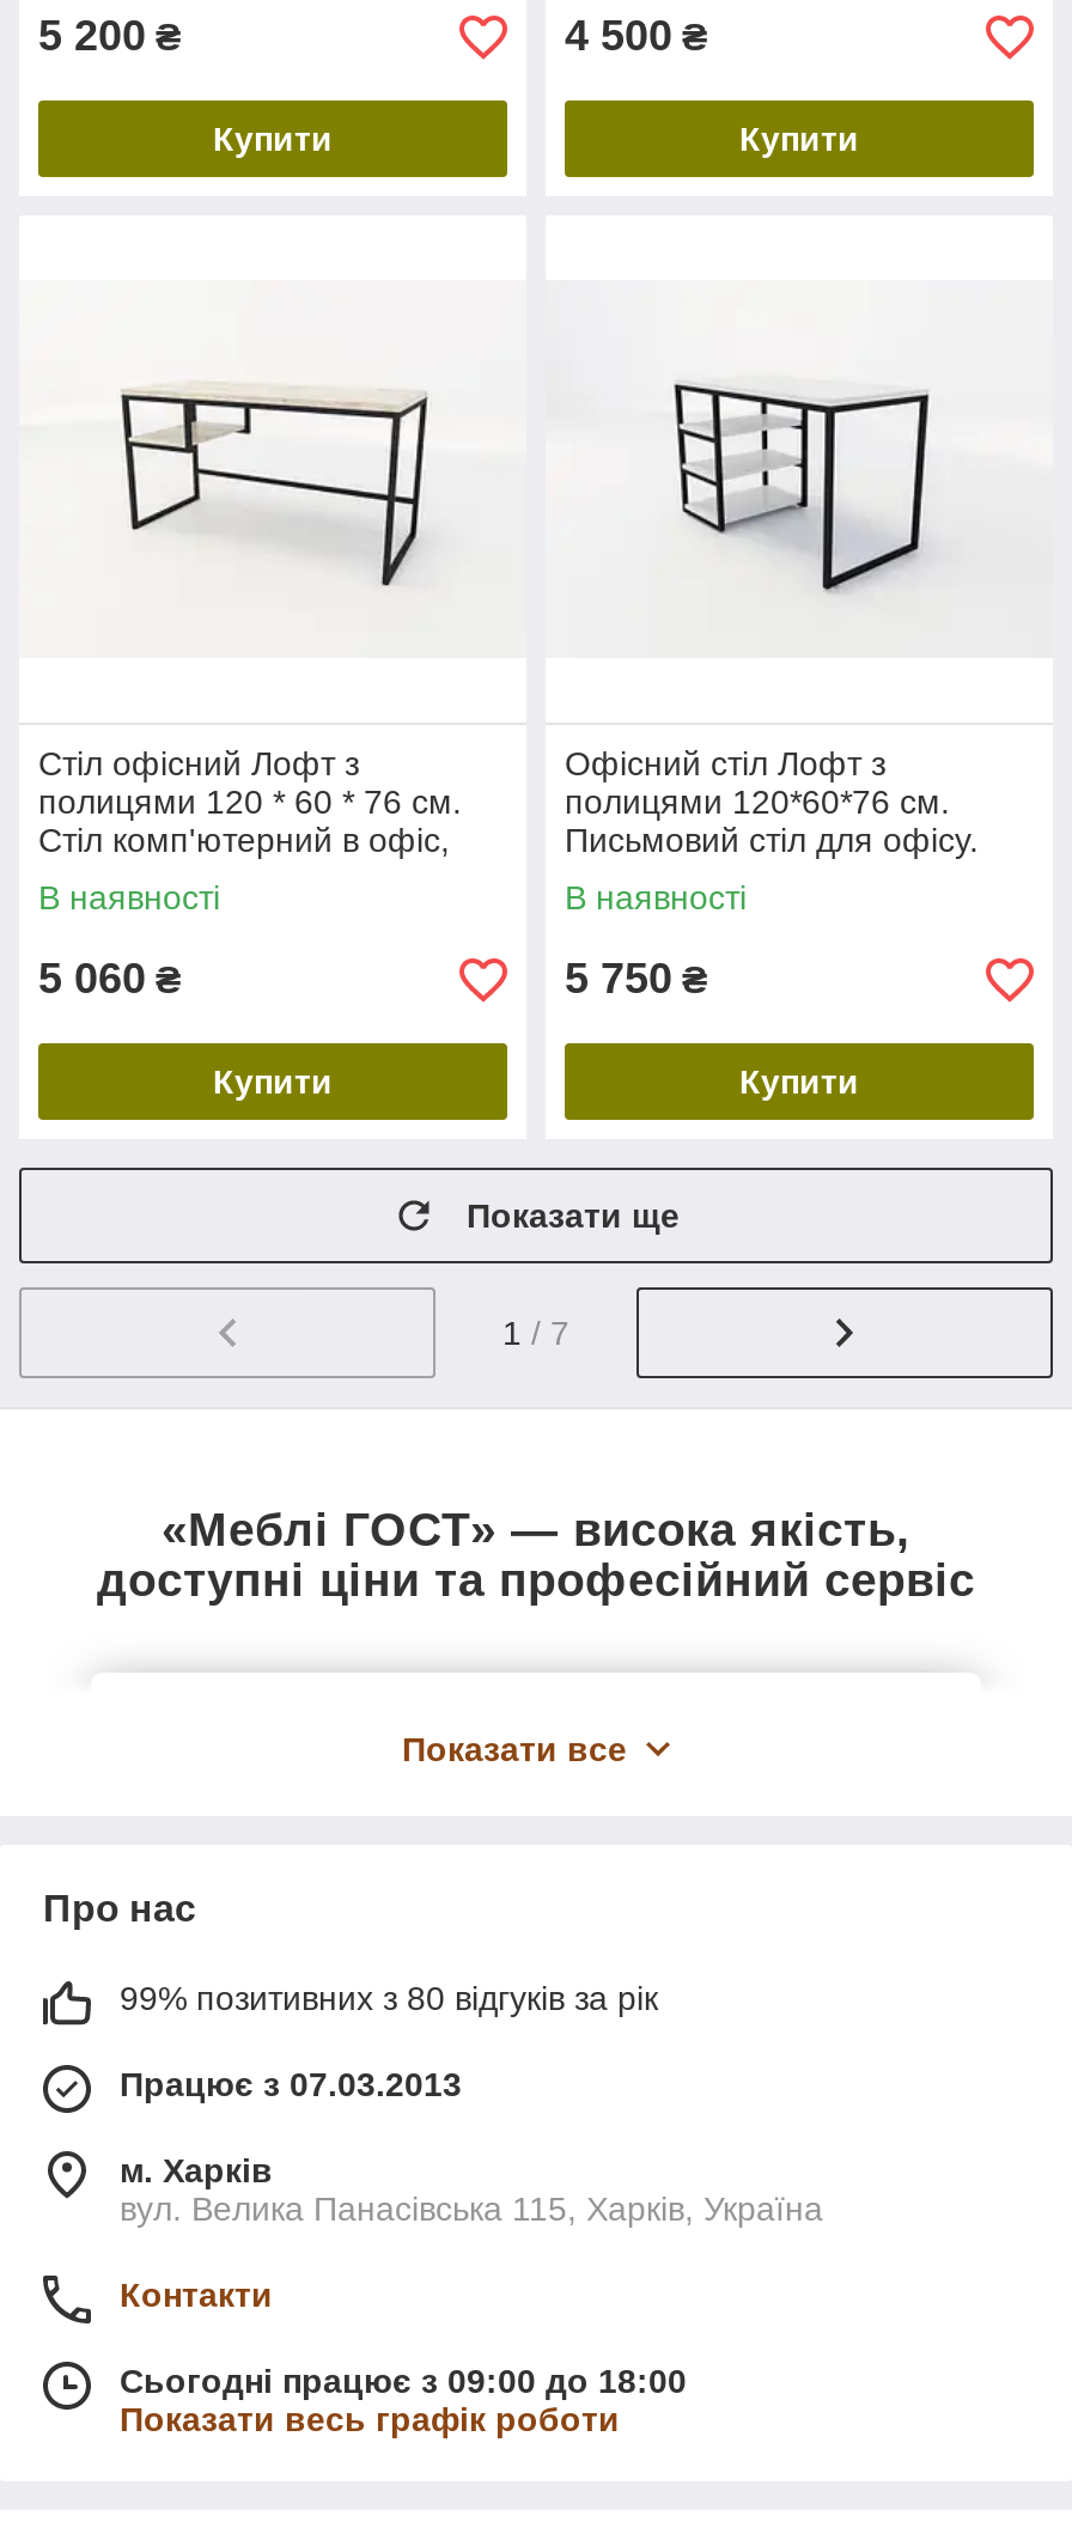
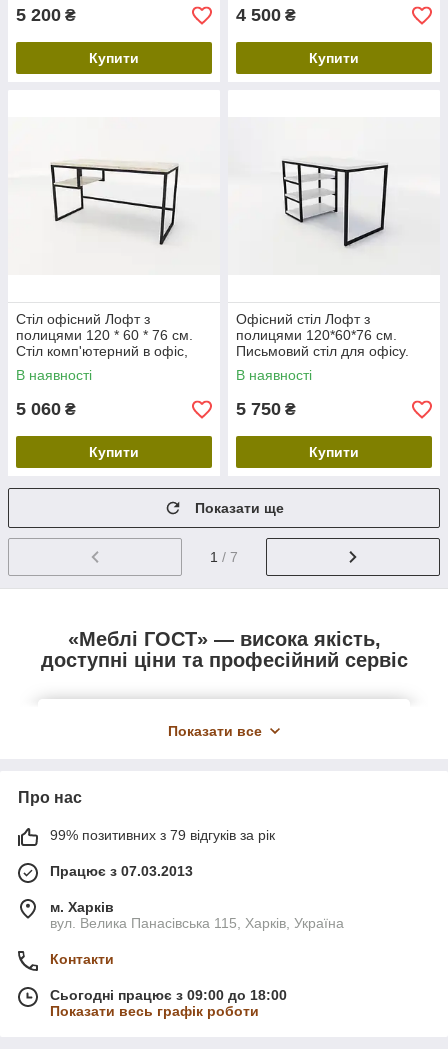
[120,1979,658,2017] 99% позитивних з 80 відгуків за рік -> [50,827,275,843] 99% позитивних з 79 відгуків за рік

